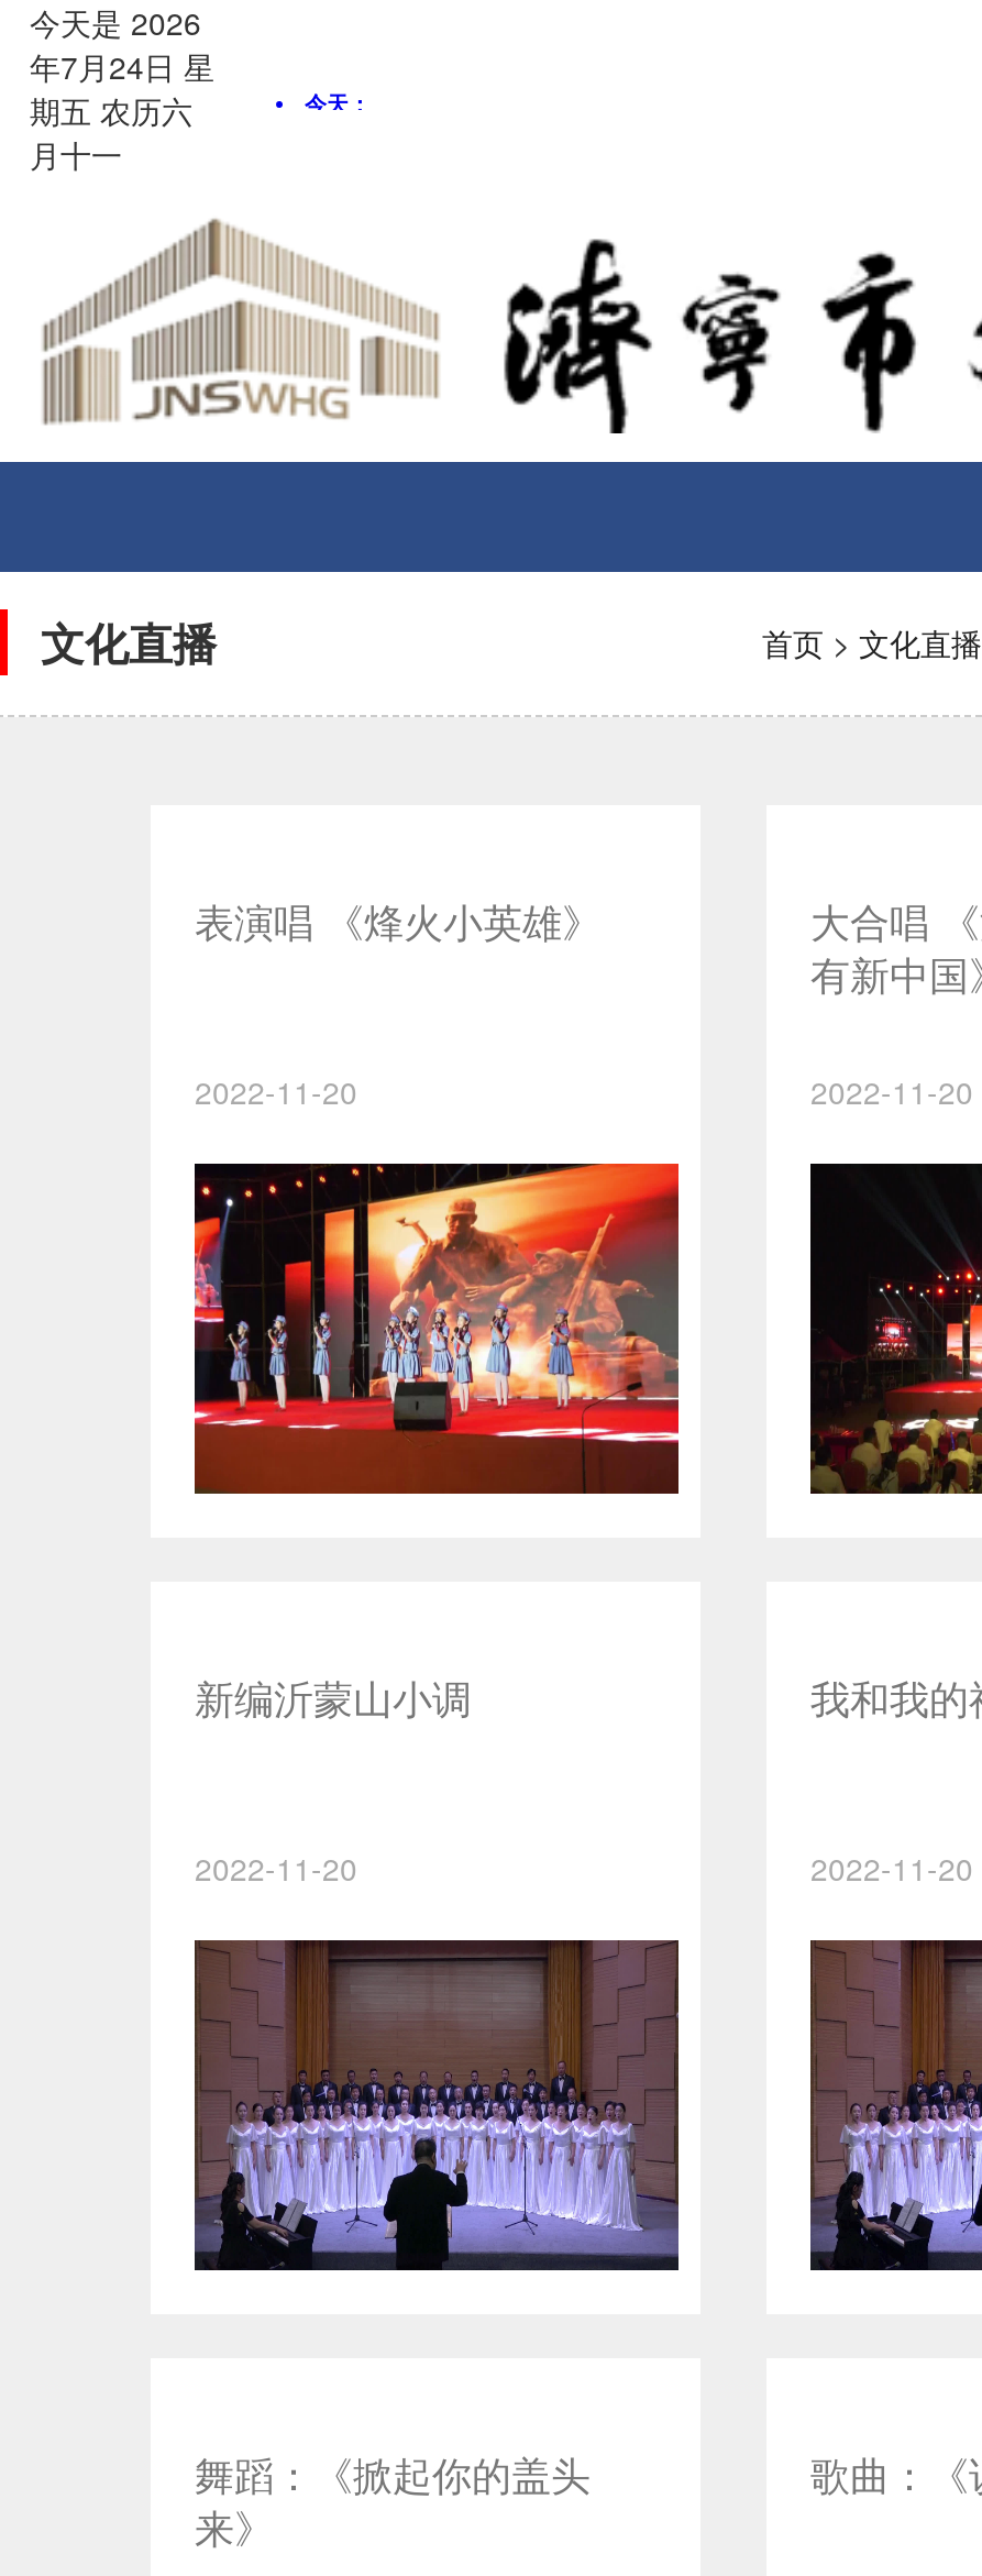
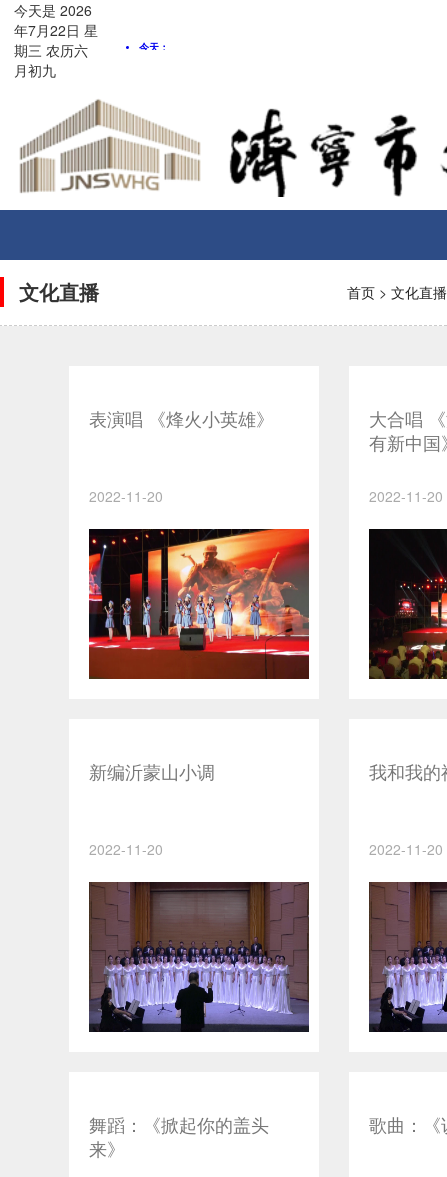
[30,44,214,88] 年7月24日星 -> [14,20,98,40] 年7月22日星
[30,88,192,132] 期五农历六 -> [14,40,88,60] 期三农历六
[30,132,122,176] 月十一 -> [14,60,56,80] 月初九

